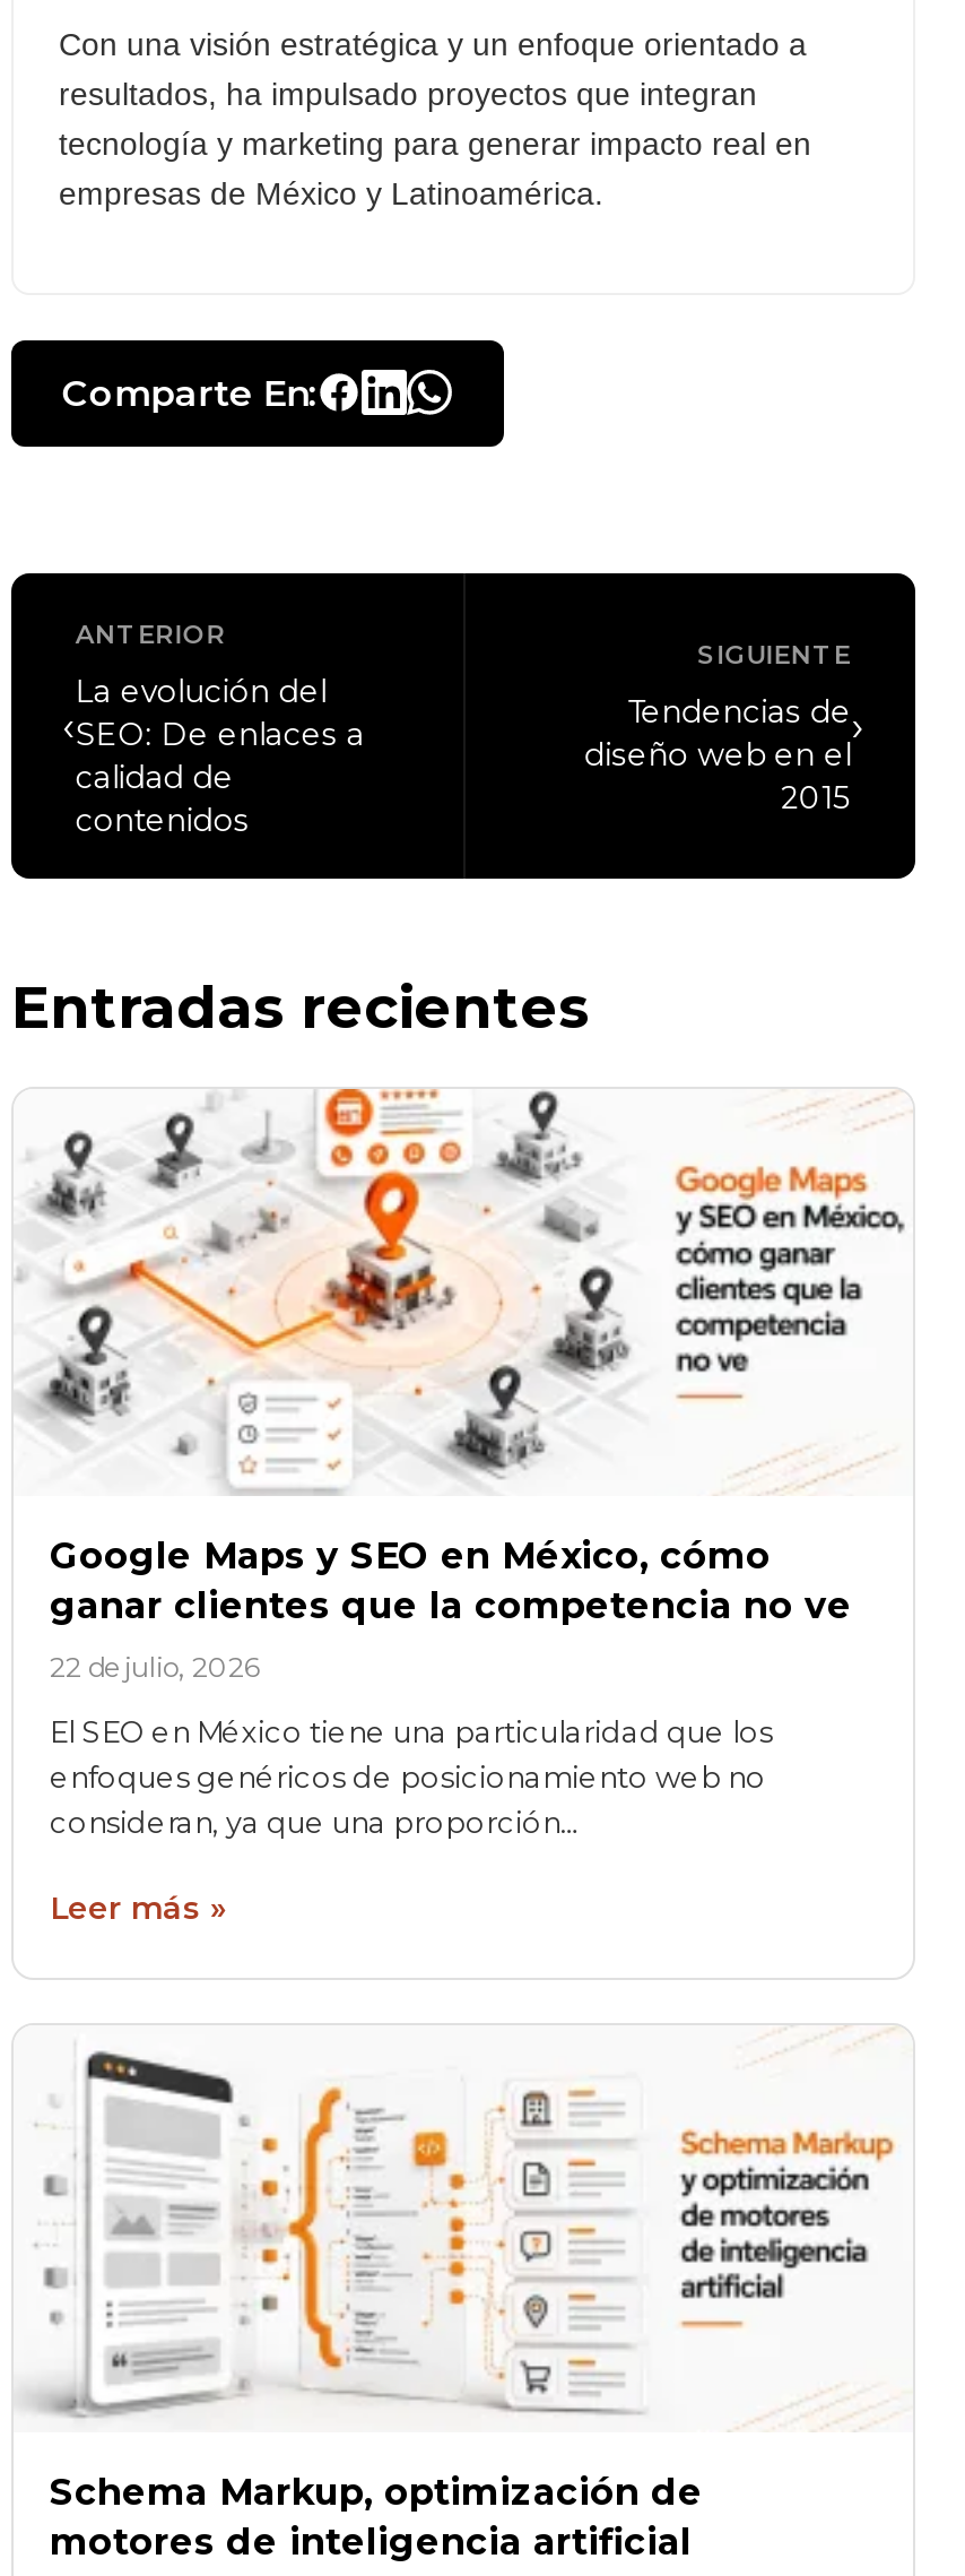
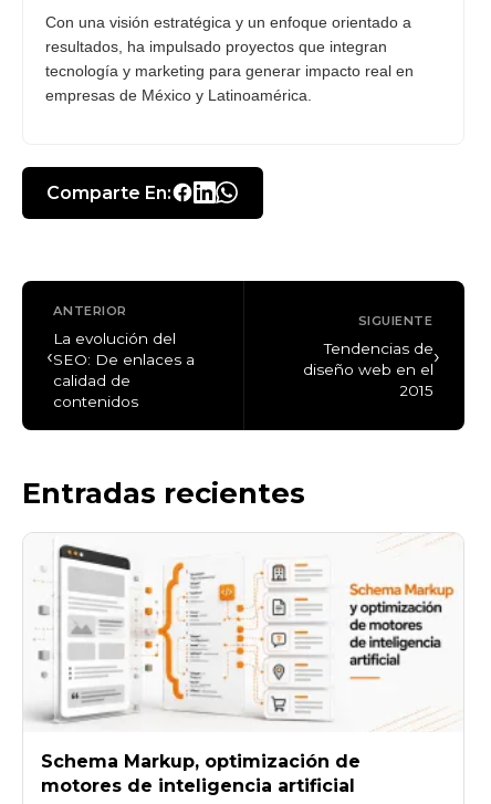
[20,1087,852,1925] [image] | Google Maps y SEO en México, cómo | ganar clientes que la competencia no ve | 22 de julio, 2026 | El SEO en México tiene una particularidad que los | enfoques genéricos de posicionamiento web no | consideran, ya que una proporción… | Leer más » -> none
[673,1164,906,1374] [image] -> none

